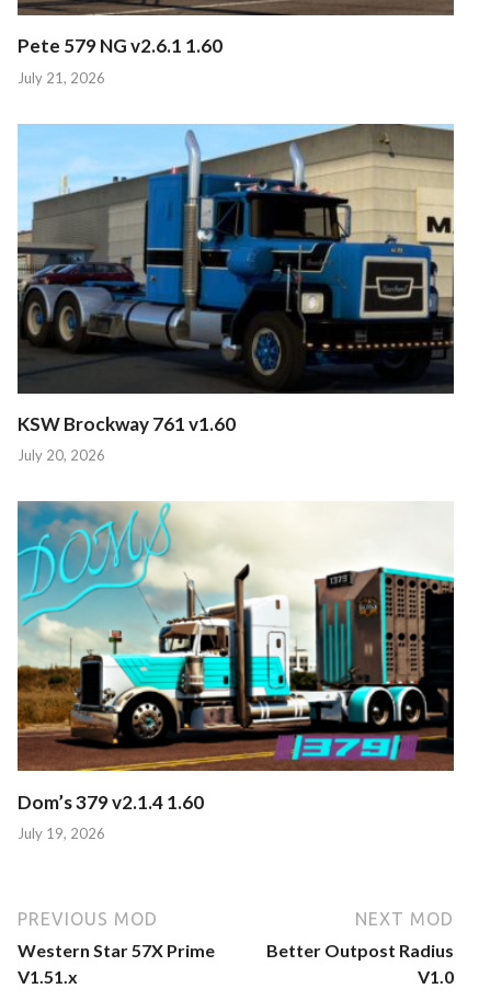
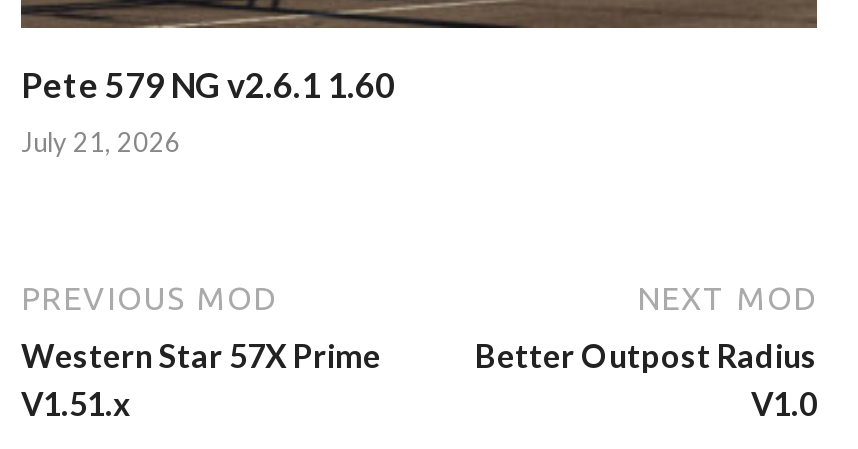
[18,123,454,464] [image] | KSW Brockway 761 v1.60 | July 20, 2026 -> none
[16,500,455,842] [image] | Dom’s 379 v2.1.4 1.60 | July 19, 2026 -> none

